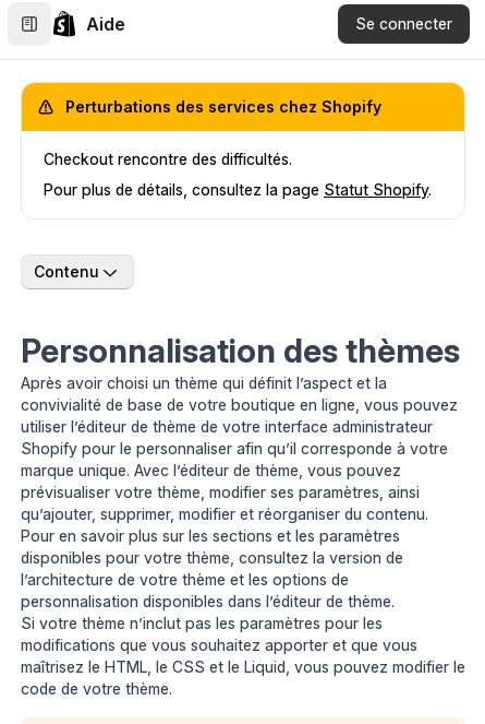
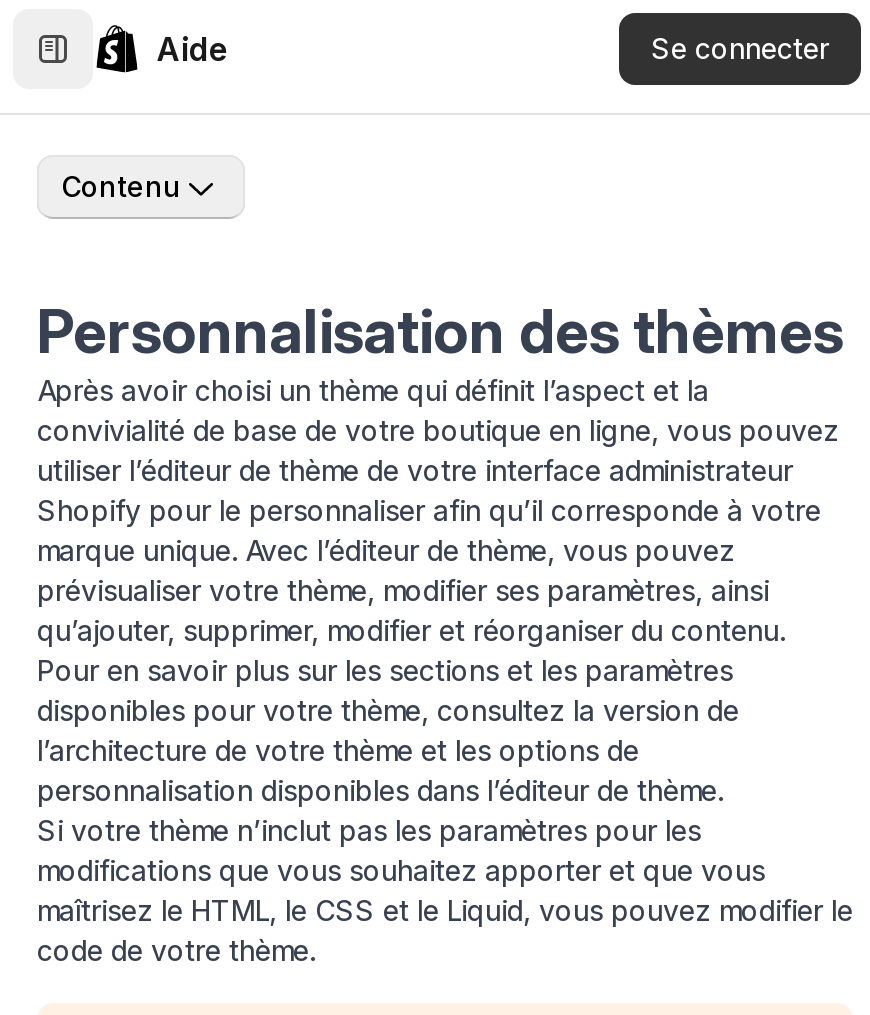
[44,97,432,199] Perturbations des services chez Shopify | Checkout rencontre des difficultés. | Pour plus de détails, consultez la page Statut Shopify. -> none

